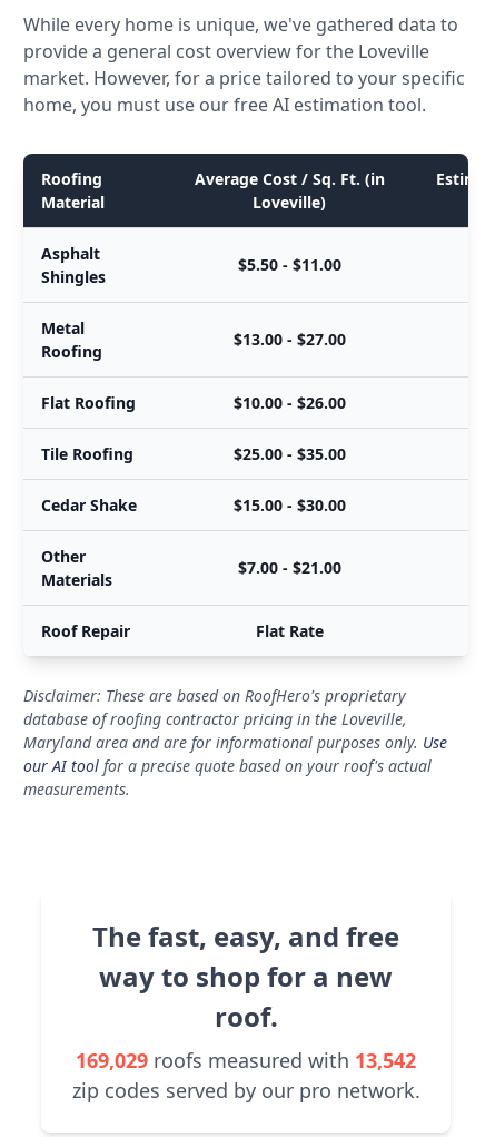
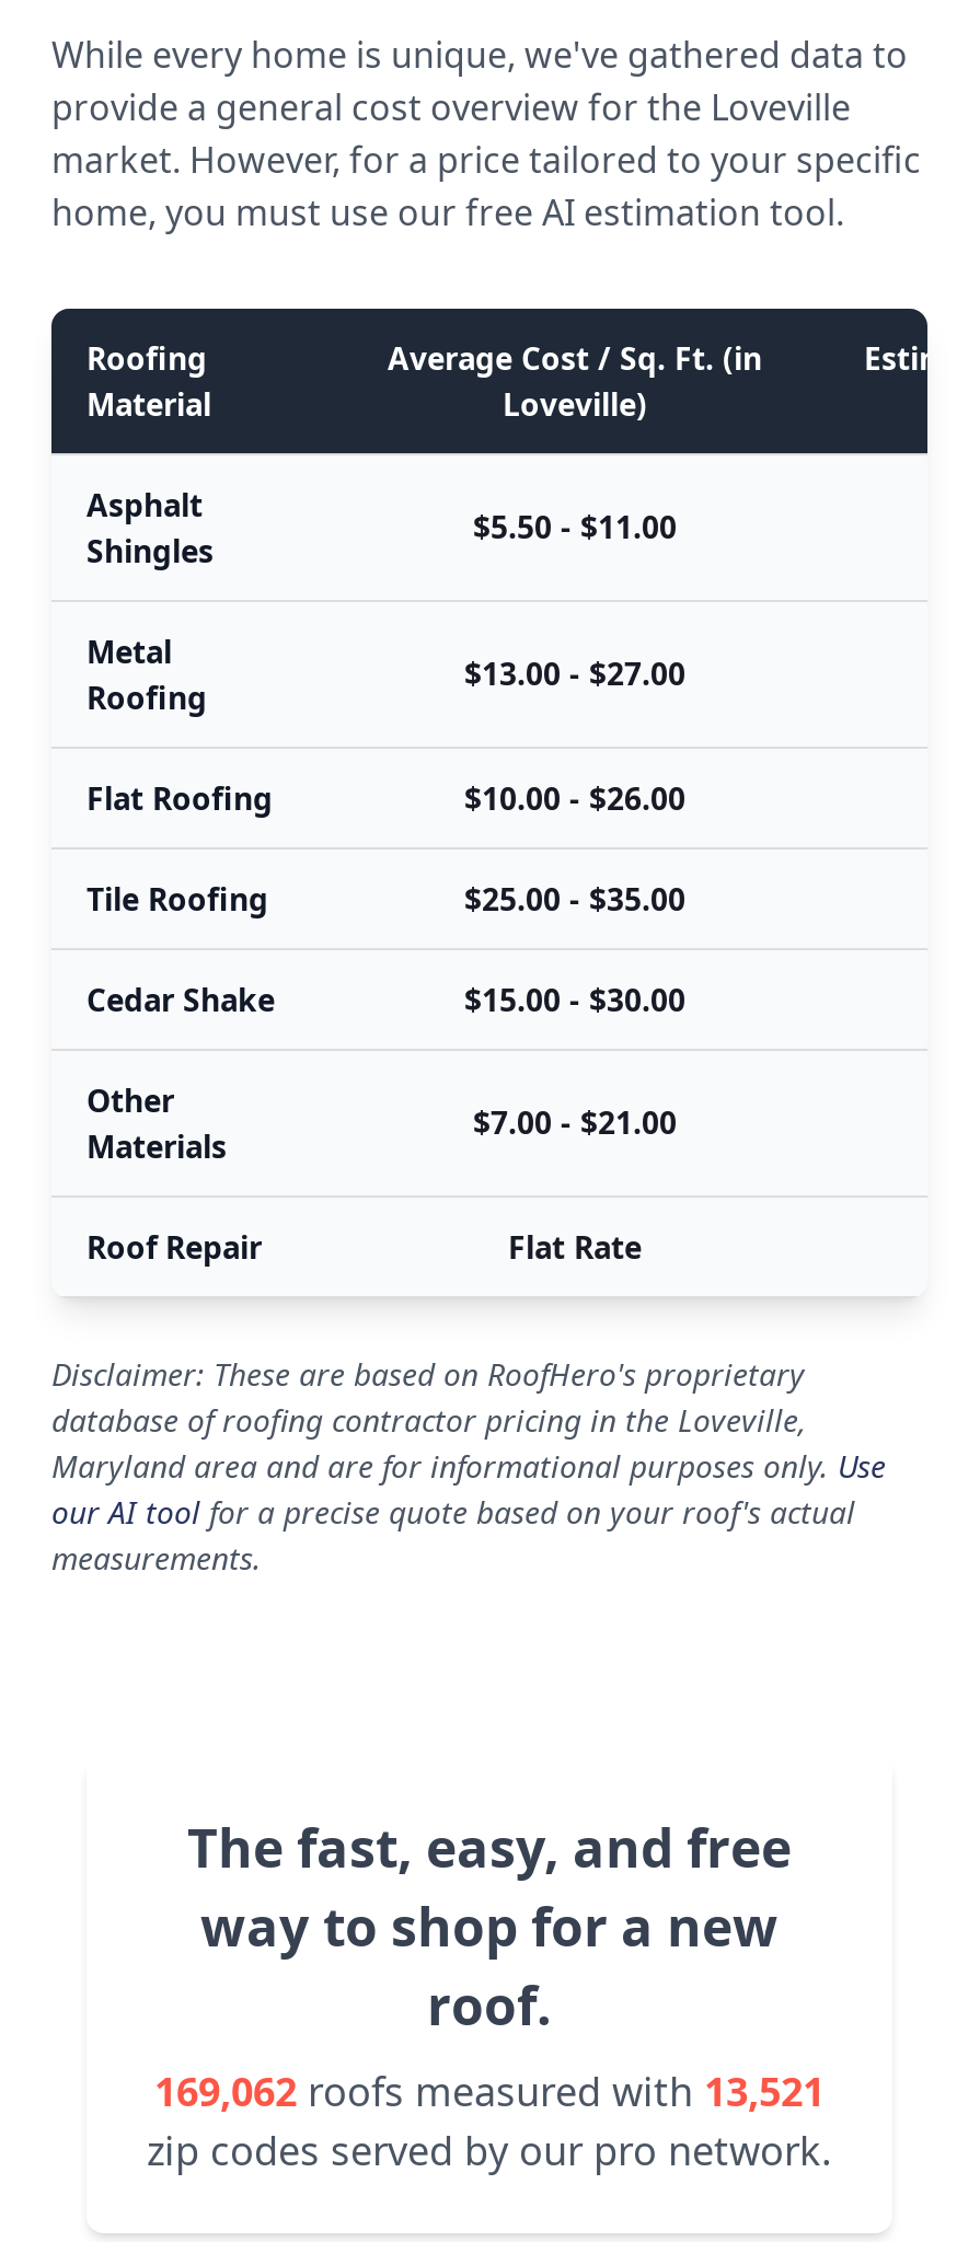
[76,1047,416,1074] 169,029 roofs measured with 13,542 -> [154,2065,825,2117] 169,062 roofs measured with 13,521

